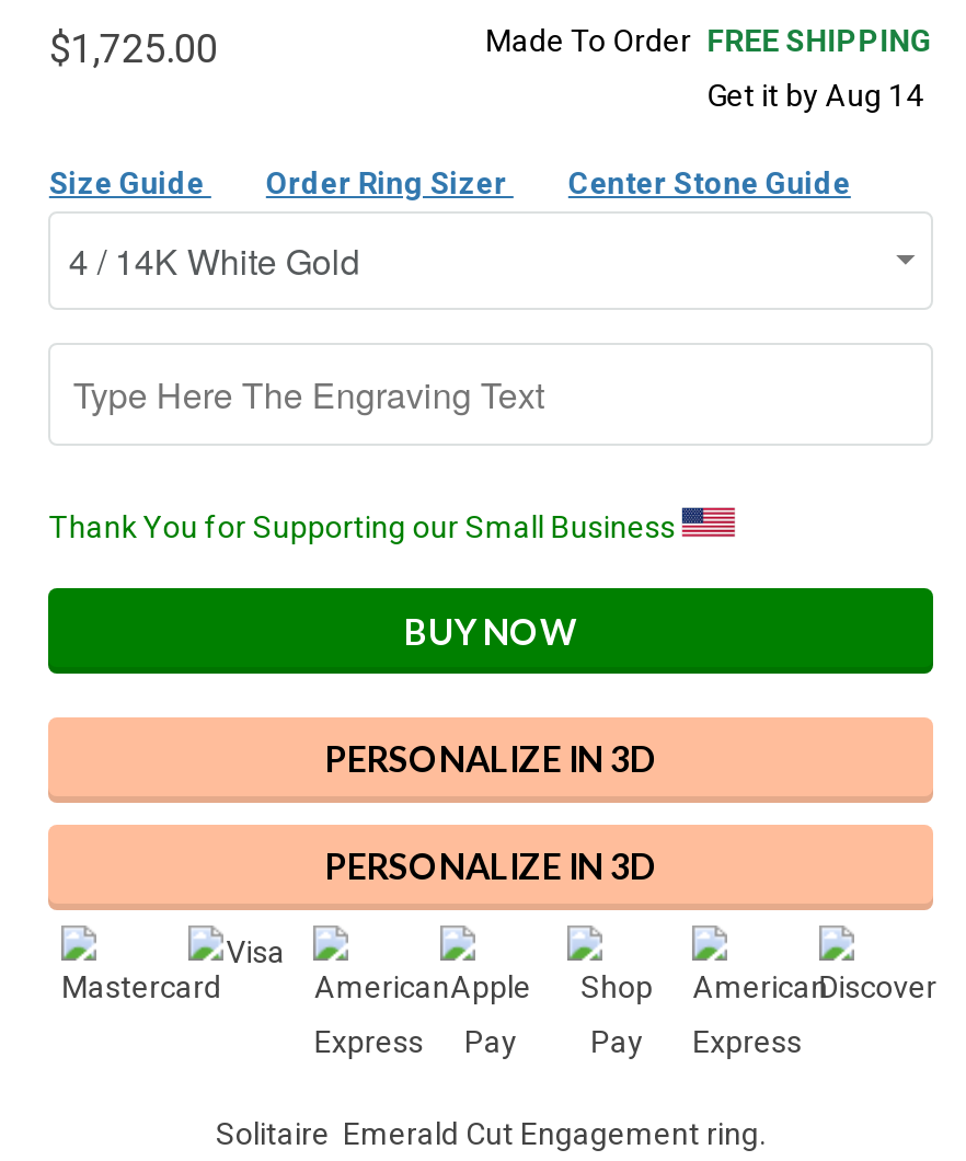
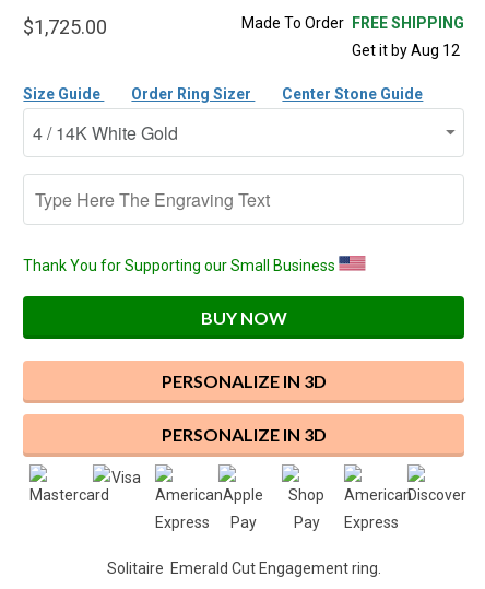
[707,77,924,112] Get it by Aug 14 -> [351,41,459,59] Get it by Aug 12

